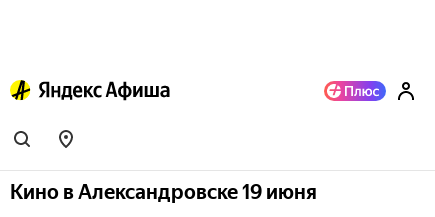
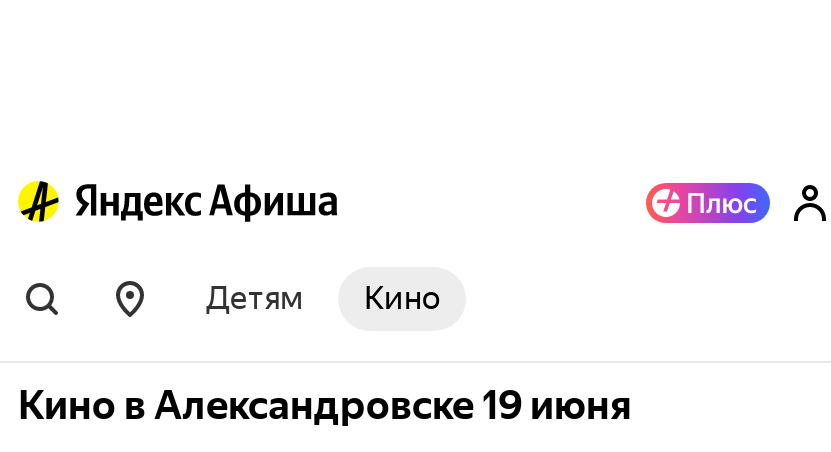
none -> [206,279,440,317] Детям | Кино

